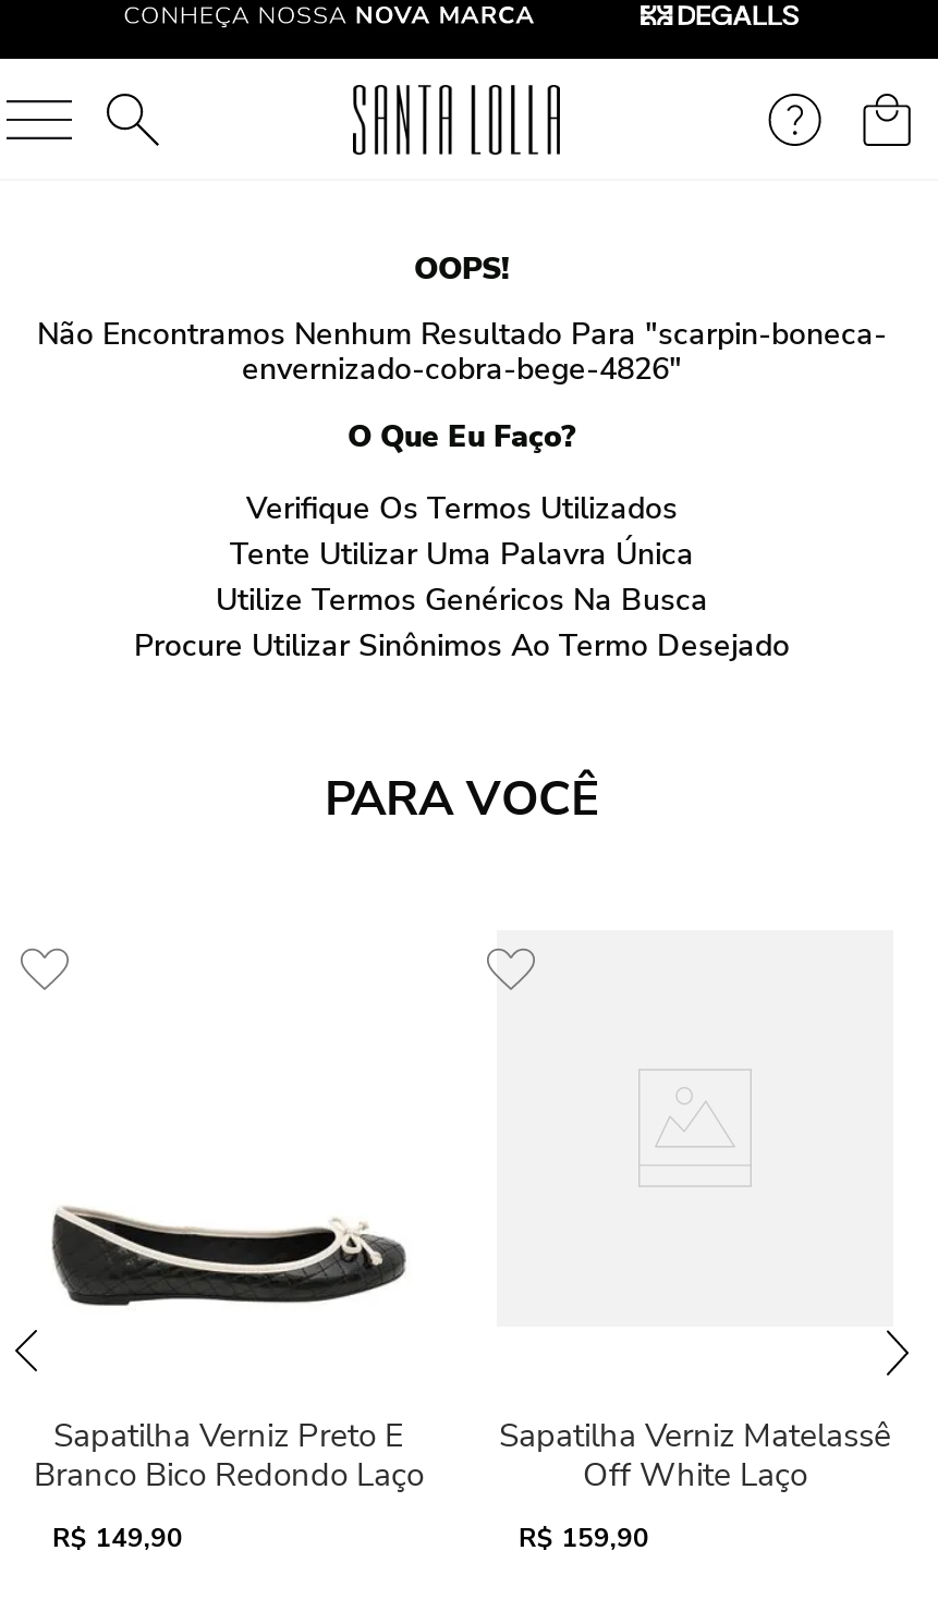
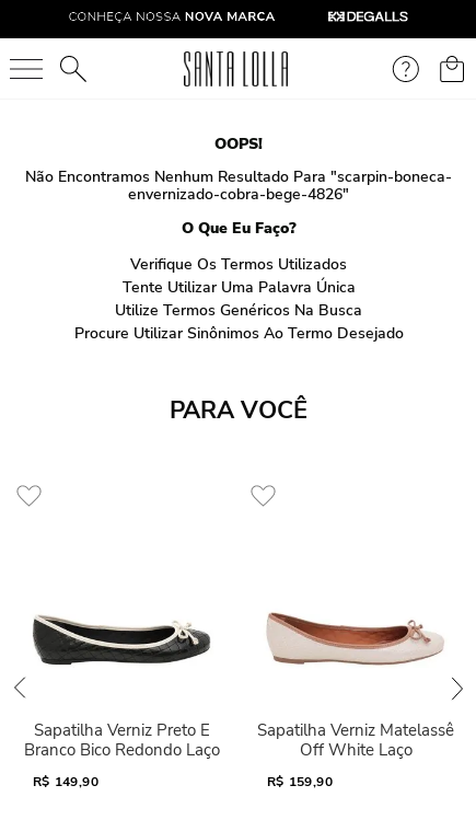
none -> [267,612,443,666] [image]

